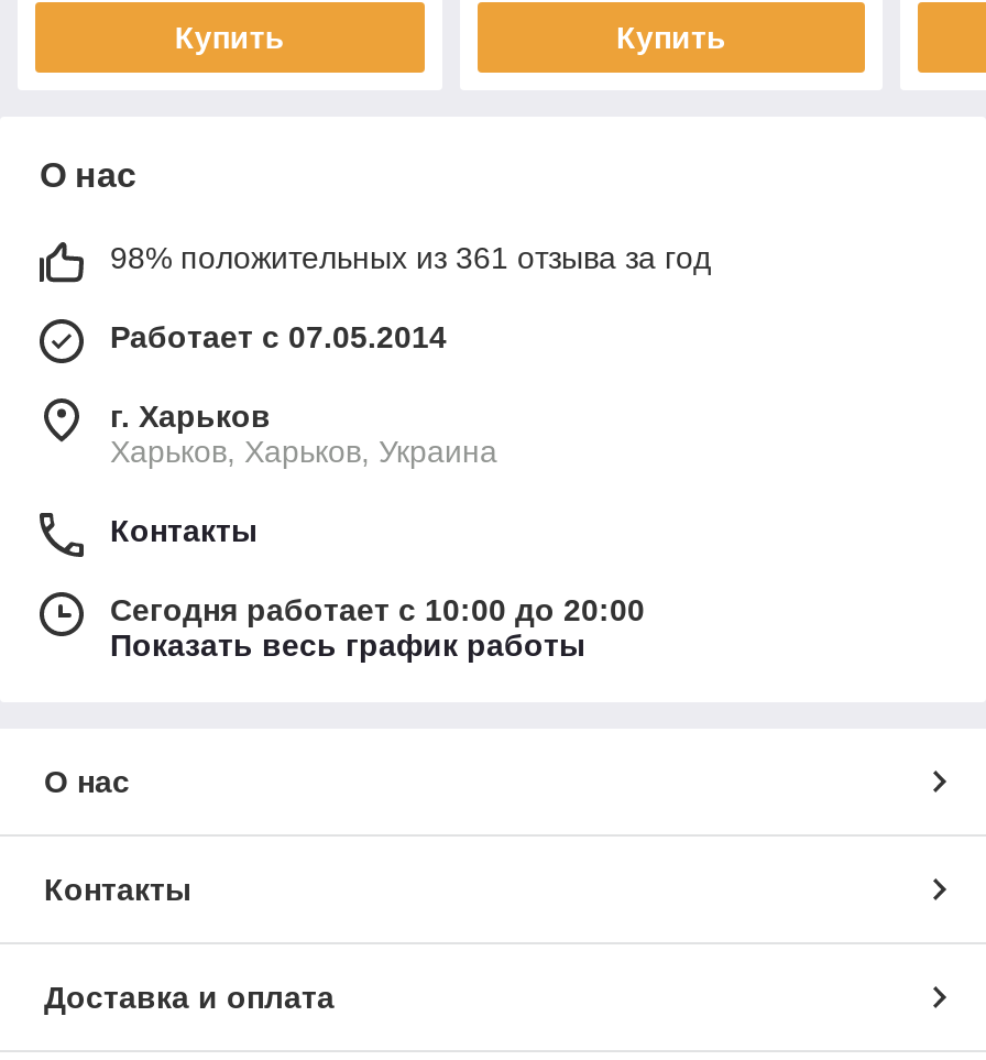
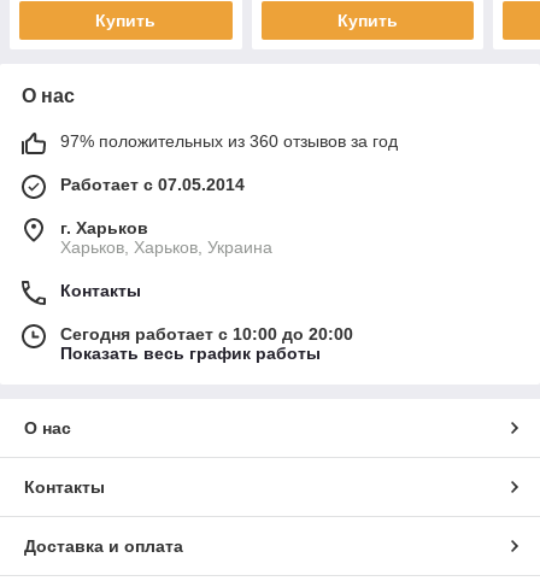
[110,240,711,275] 98% положительных из 361 отзыва за год -> [60,131,398,150] 97% положительных из 360 отзывов за год

